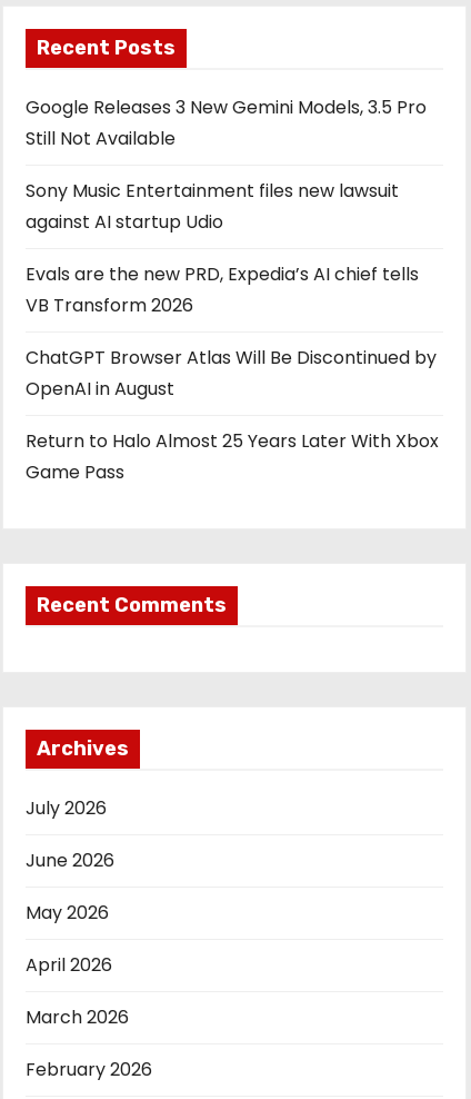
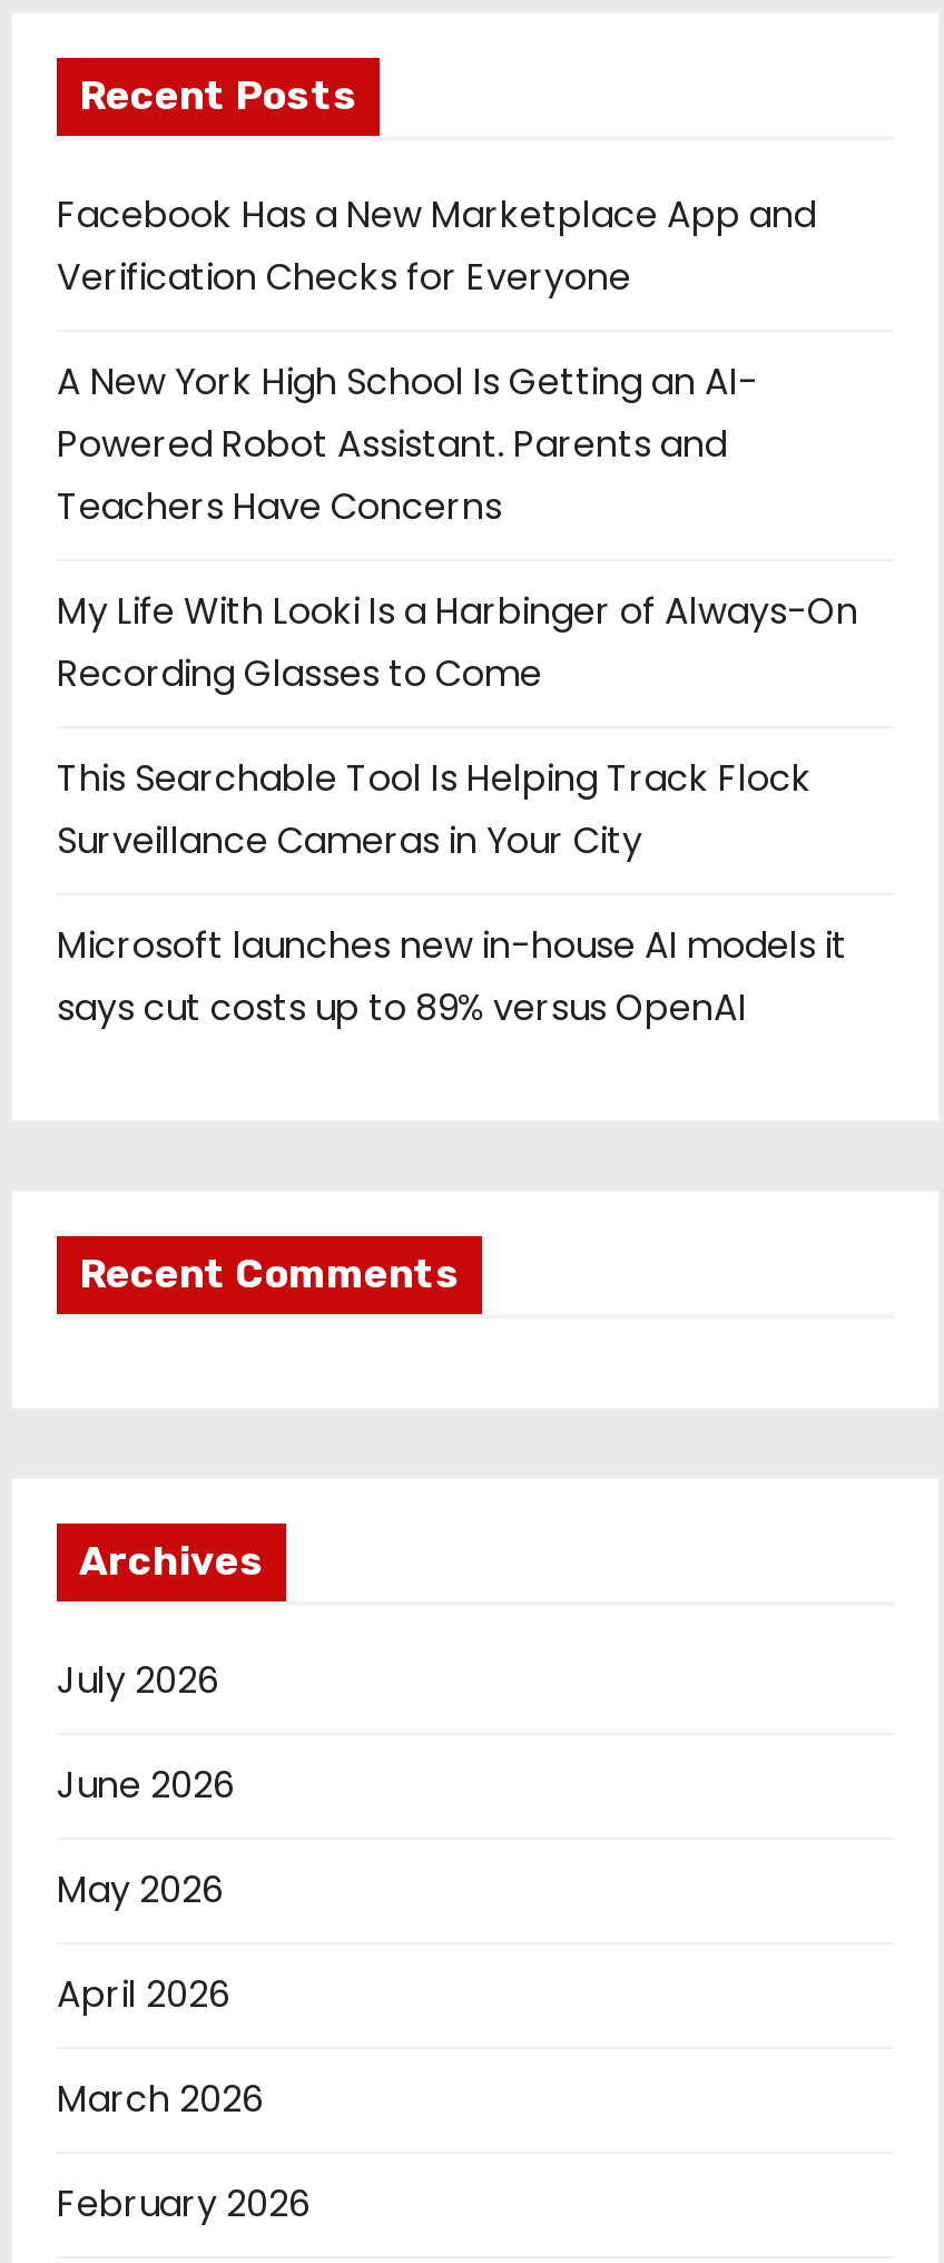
[26,95,427,151] Google Releases 3 New Gemini Models, 3.5 Pro | Still Not Available -> [57,189,816,303] Facebook Has a New Marketplace App and | Verification Checks for Everyone
[26,178,399,235] Sony Music Entertainment files new lawsuit | against AI startup Udio -> [57,356,758,532] A New York High School Is Getting an AI- | Powered Robot Assistant. Parents and | Teachers Have Concerns
[26,261,419,318] Evals are the new PRD, Expedia’s AI chief tells | VB Transform 2026 -> [57,586,858,699] My Life With Looki Is a Harbinger of Always-On | Recording Glasses to Come
[26,345,437,402] ChatGPT Browser Atlas Will Be Discontinued by | OpenAI in August -> [57,753,812,866] This Searchable Tool Is Helping Track Flock | Surveillance Cameras in Your City
[26,428,439,485] Return to Halo Almost 25 Years Later With Xbox | Game Pass -> [57,920,847,1033] Microsoft launches new in-house AI models it | says cut costs up to 89% versus OpenAI

